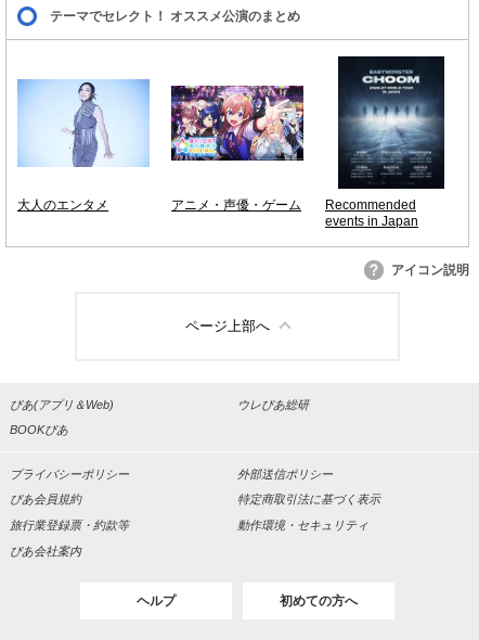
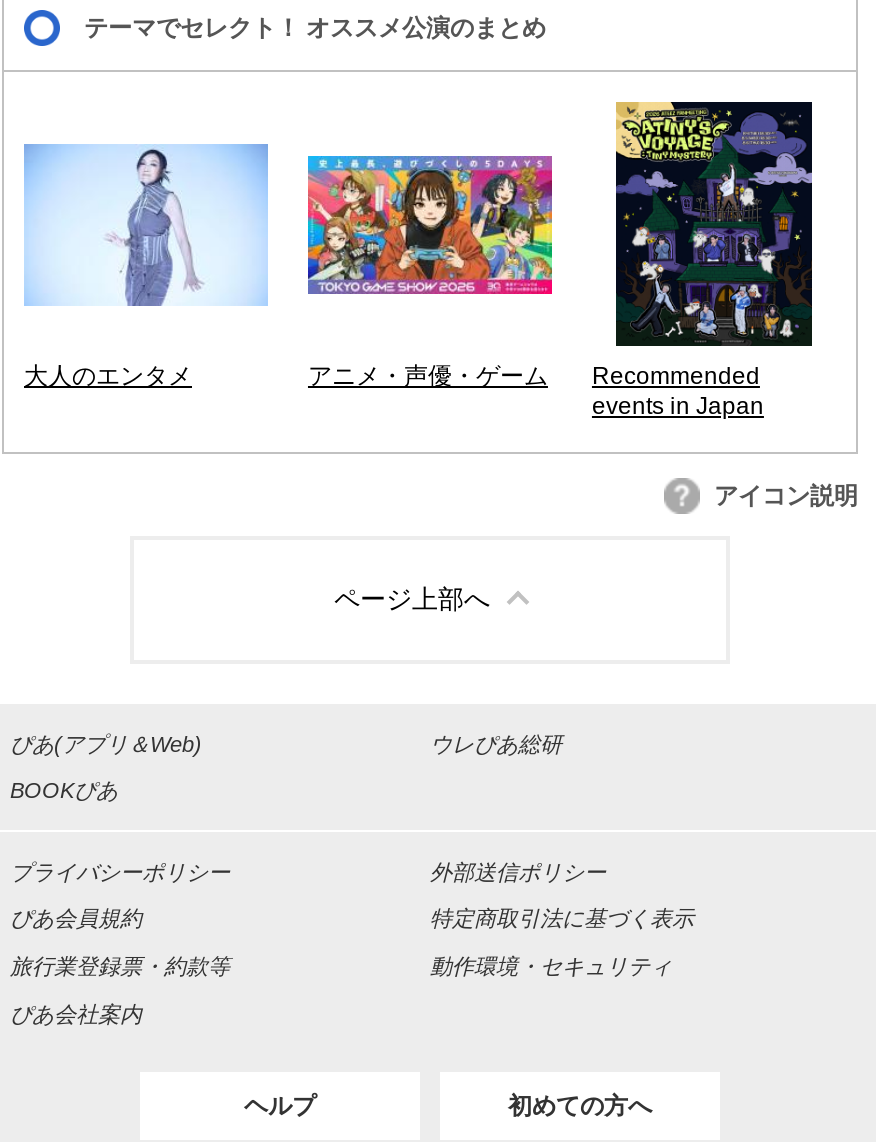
[337,55,444,188] [image] -> [614,100,812,344] [image]
[170,85,305,162] [image] -> [306,154,554,296] [image]

